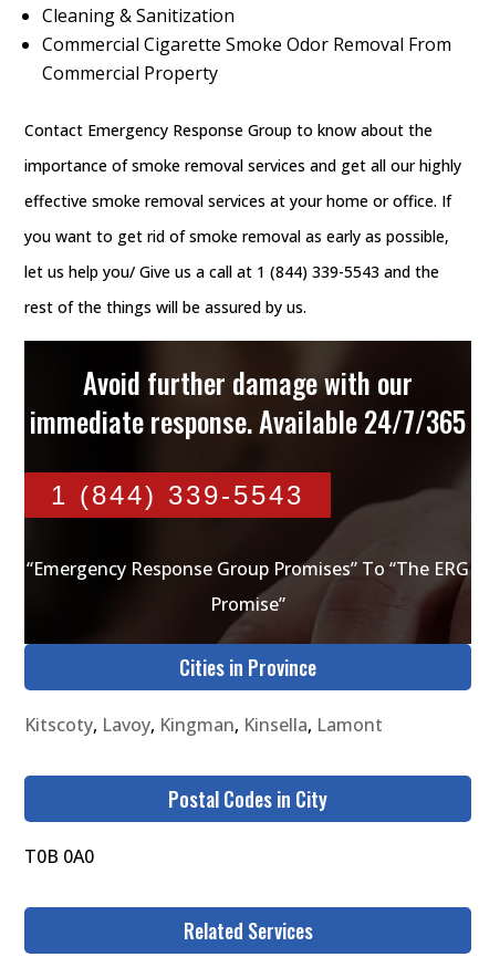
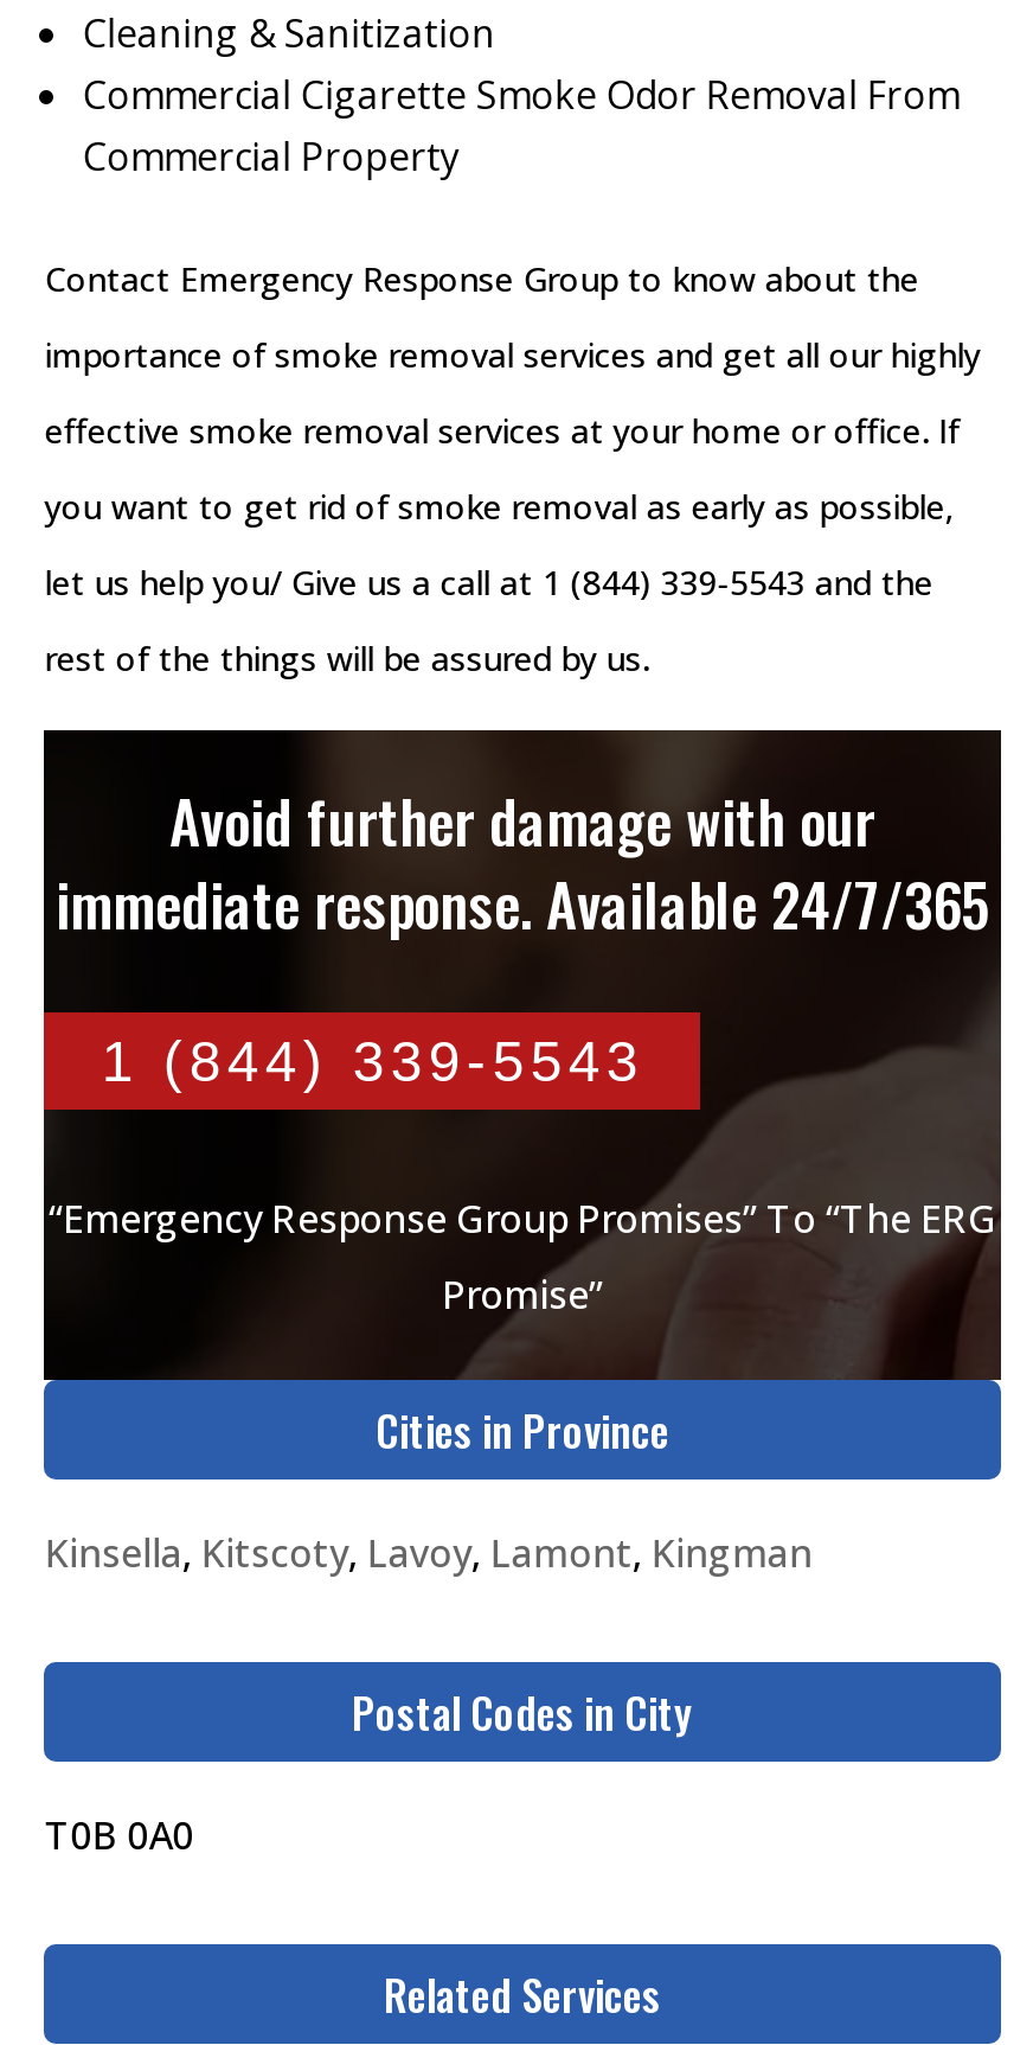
[25,712,383,737] Kitscoty, Lavoy, Kingman, Kinsella, Lamont -> [45,1527,812,1579] Kinsella, Kitscoty, Lavoy, Lamont, Kingman

